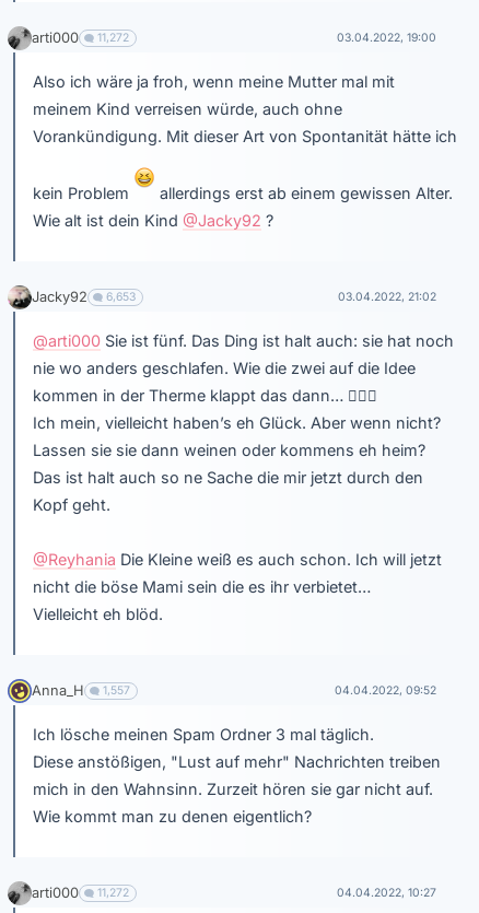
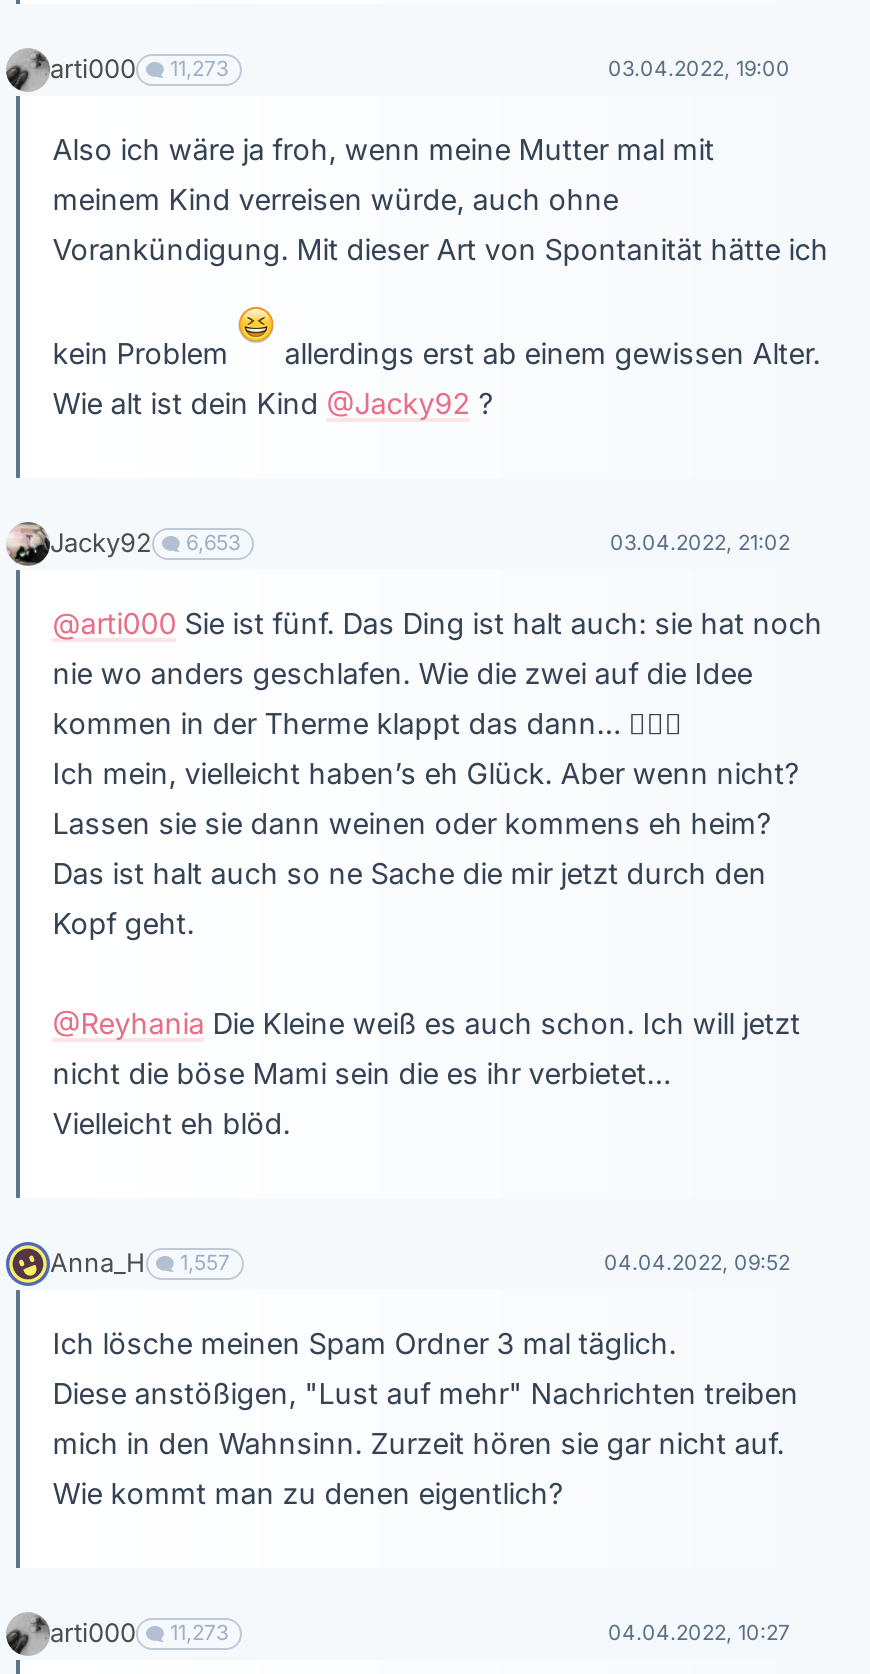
[32,30,129,46] arti000 11,272 -> [50,54,228,84] arti000 11,273
[32,885,129,901] arti000 11,272 -> [50,1618,228,1648] arti000 11,273

